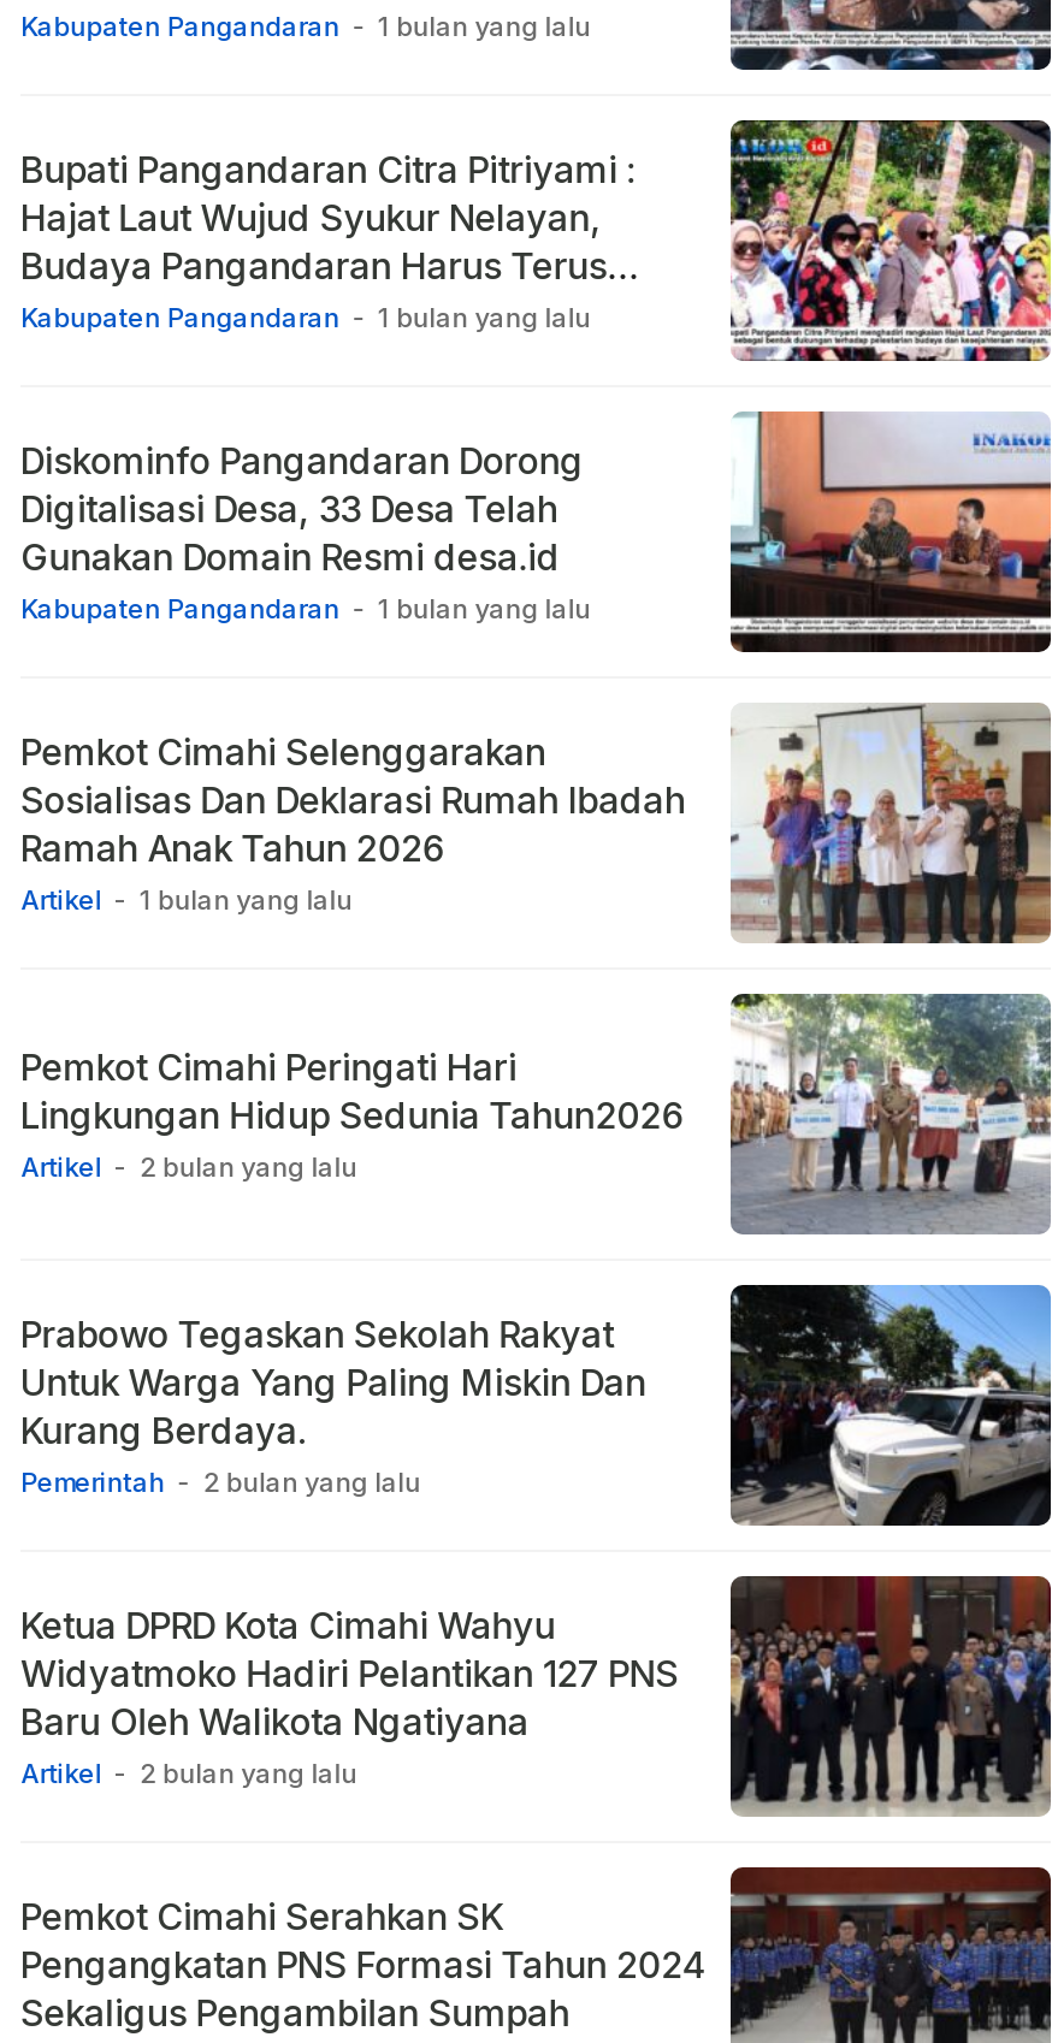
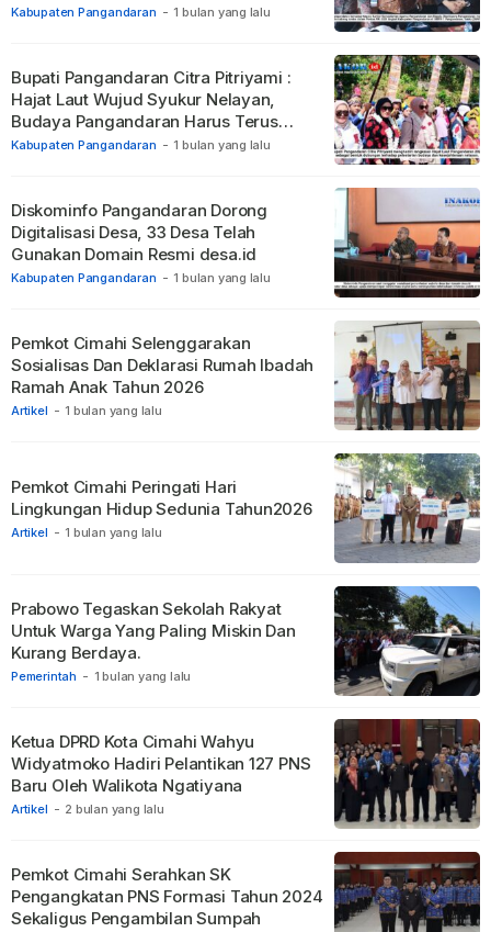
[20,1150,357,1183] Artikel - 2 bulan yang lalu -> [11,525,162,540] Artikel - 1 bulan yang lalu
[20,1465,420,1499] Pemerintah - 2 bulan yang lalu -> [11,668,191,684] Pemerintah - 1 bulan yang lalu

